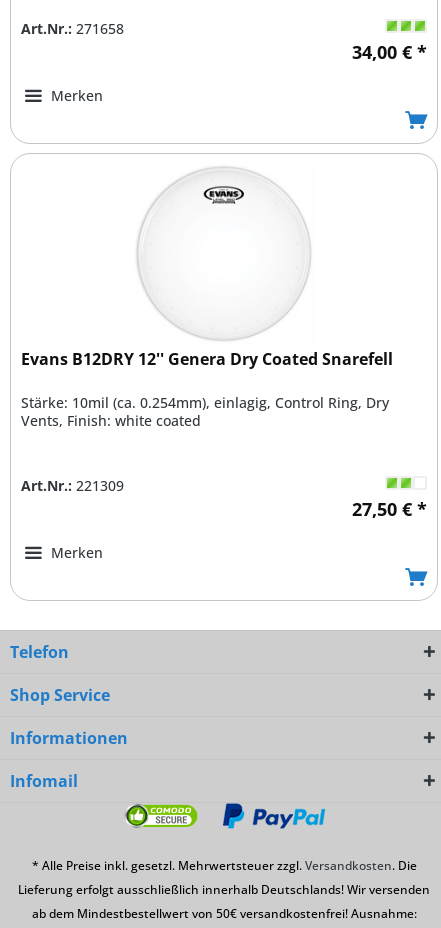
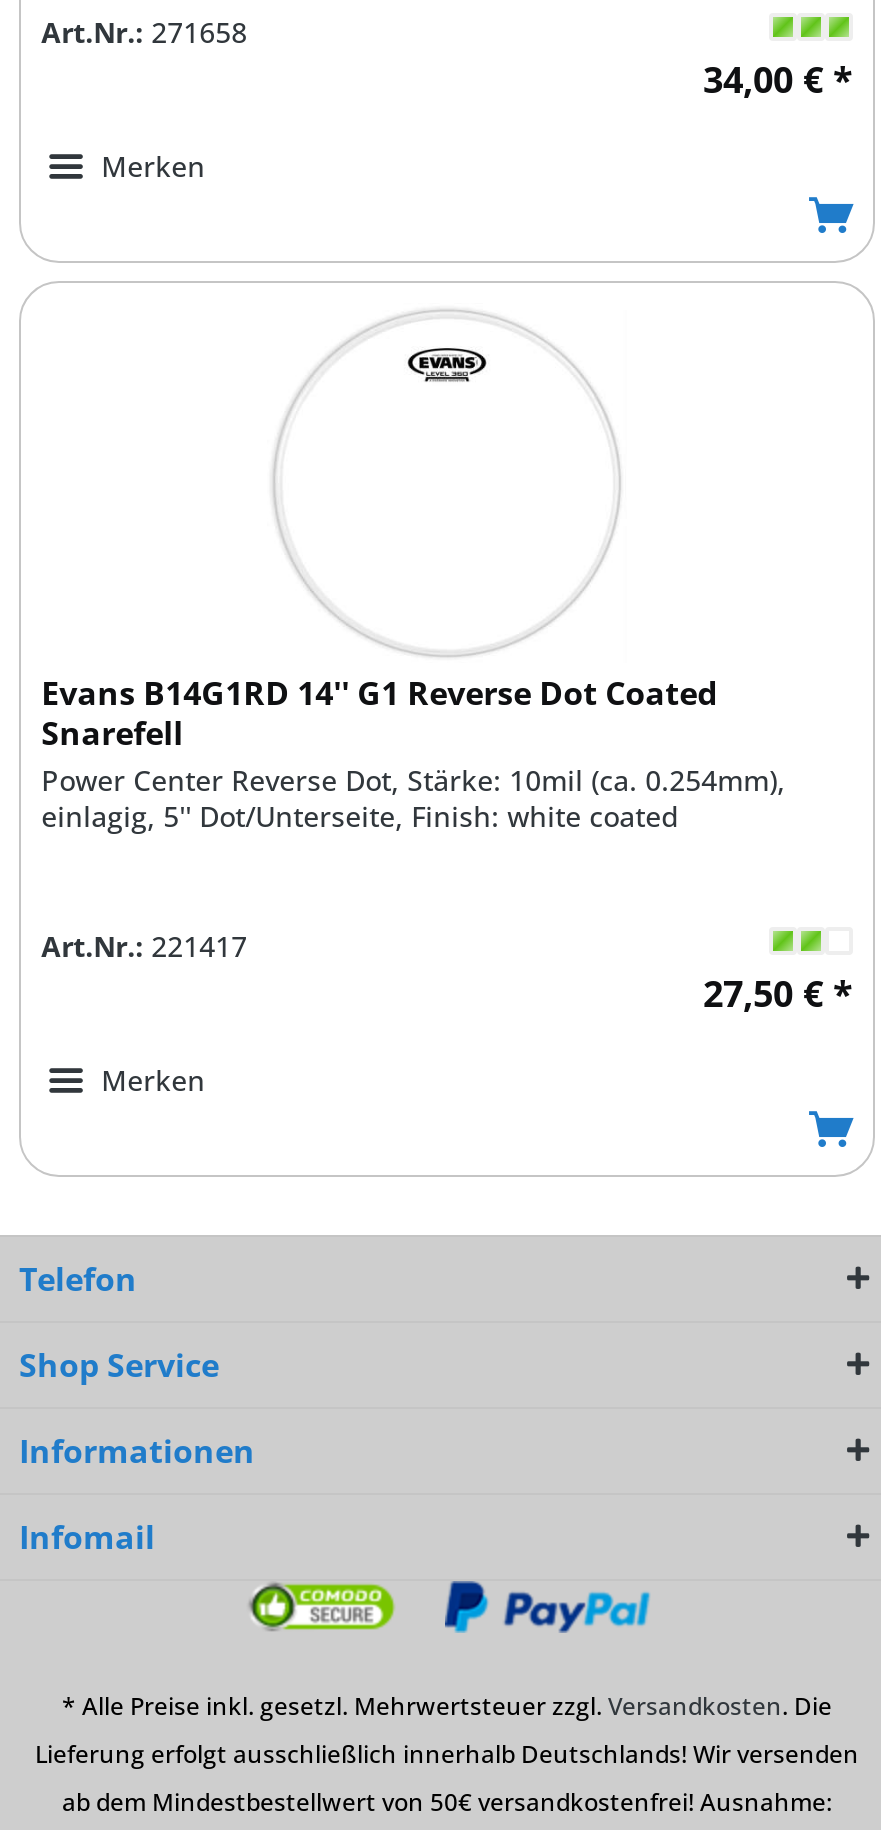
[21,348,393,495] Evans B12DRY 12'' Genera Dry Coated Snarefell | Stärke: 10mil (ca. 0.254mm), einlagig, Control Ring, Dry | Vents, Finish: white coated | Art.Nr.: 221309 -> [41,671,785,965] Evans B14G1RD 14'' G1 Reverse Dot Coated | Snarefell | Power Center Reverse Dot, Stärke: 10mil (ca. 0.254mm), | einlagig, 5'' Dot/Unterseite, Finish: white coated | Art.Nr.: 221417

